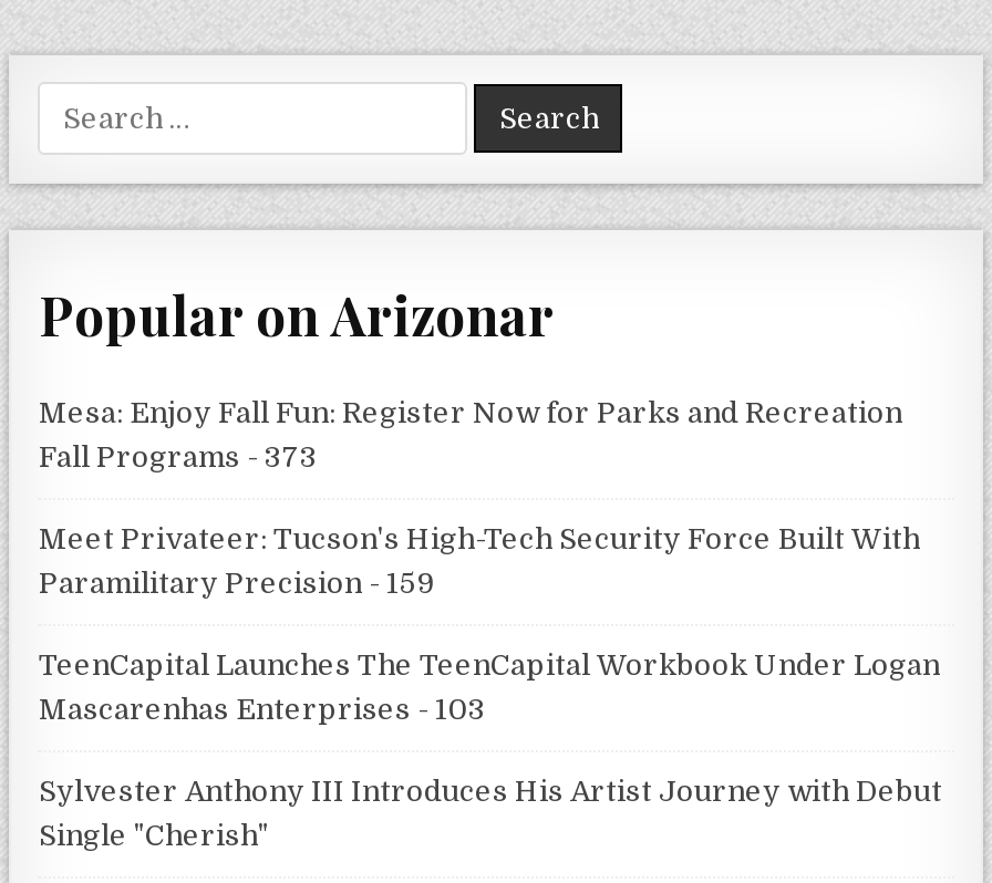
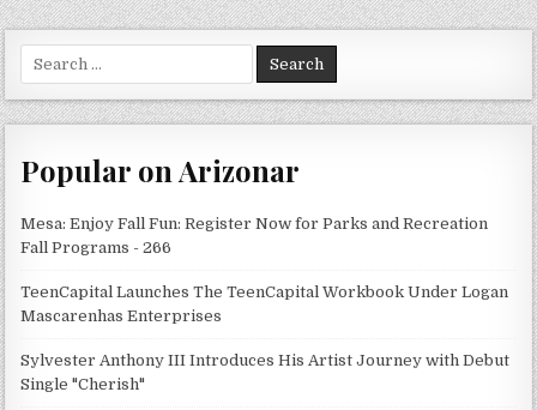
[39,440,920,599] Fall Programs - 373 | Meet Privateer: Tucson's High-Tech Security Force Built With | Paramilitary Precision - 159 -> [21,238,172,256] Fall Programs - 266
[39,692,486,725] Mascarenhas Enterprises - 103 -> [21,306,222,324] Mascarenhas Enterprises

